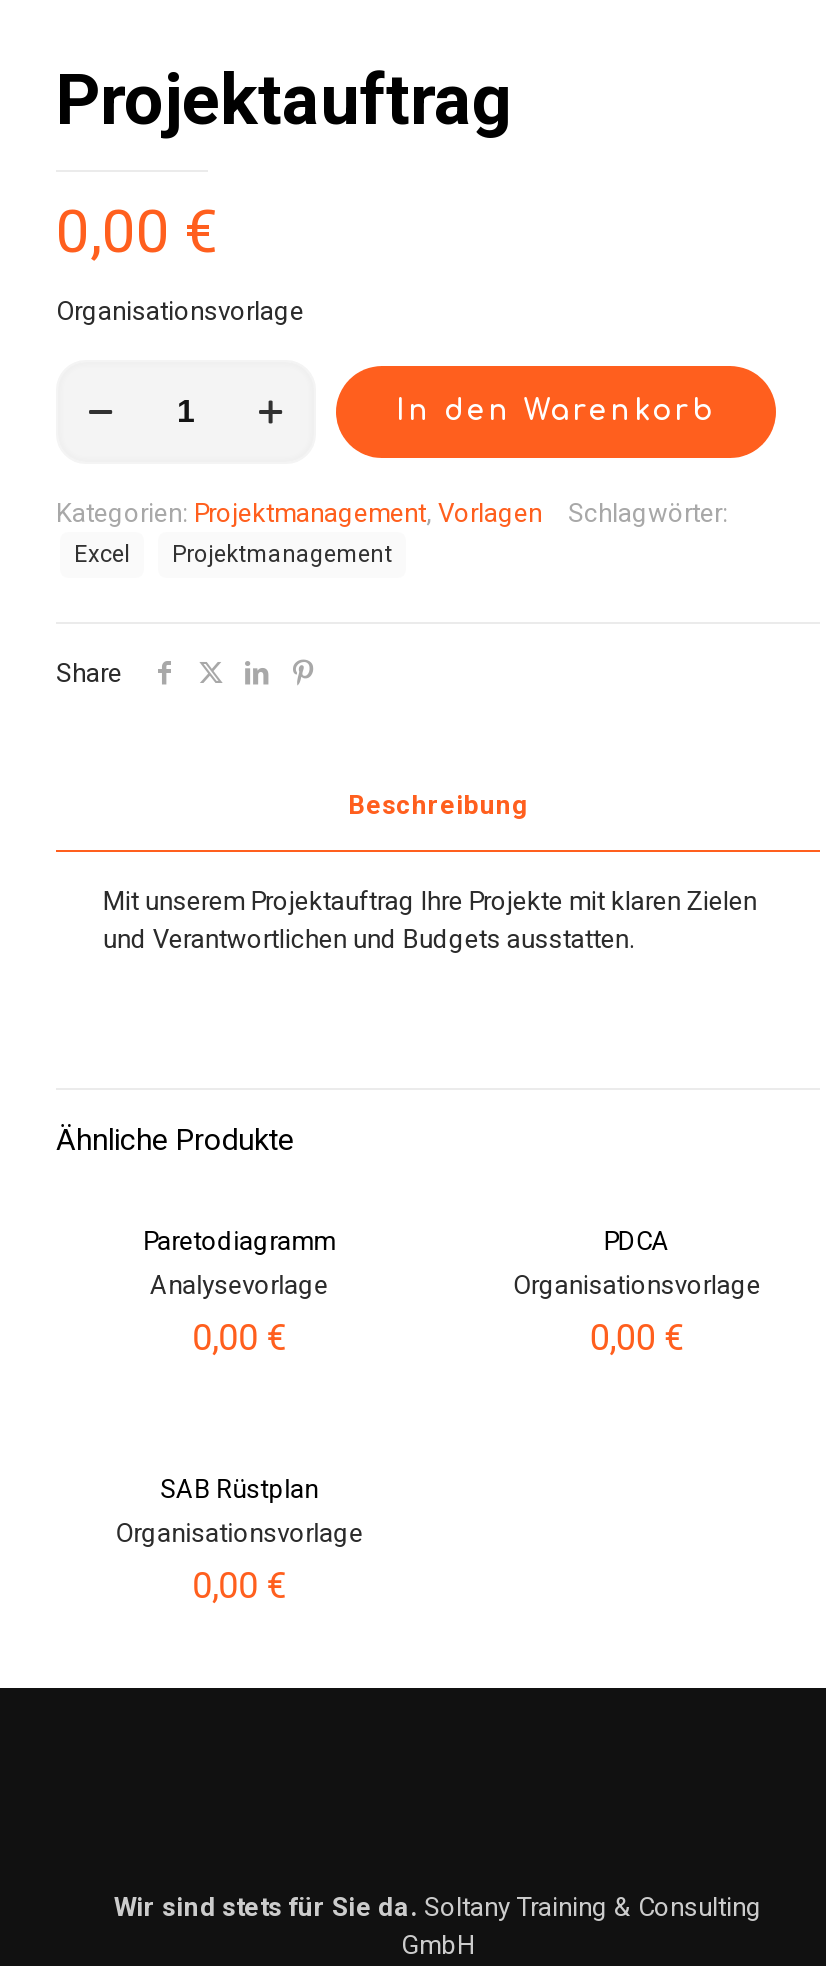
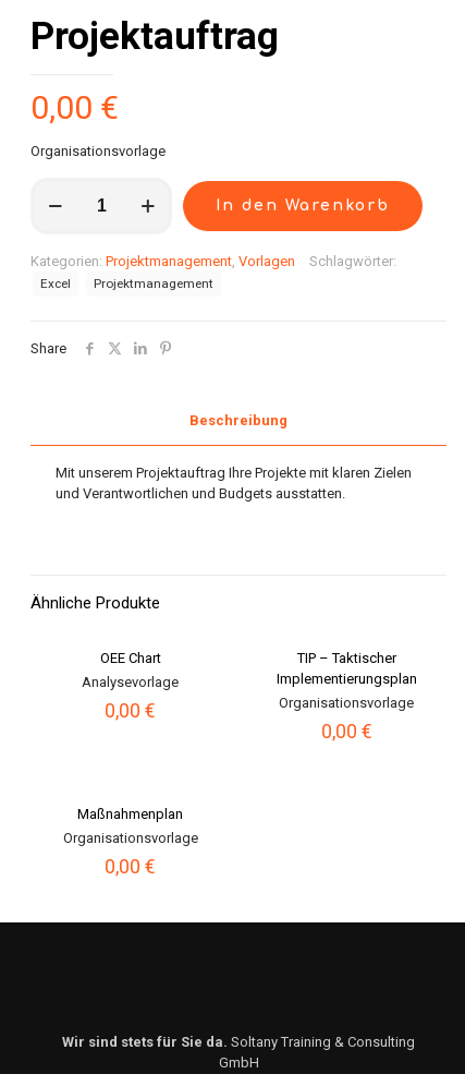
[143,1226,335,1256] Paretodiagramm -> [100,650,161,666] OEE Chart
[604,1226,670,1256] PDCA -> [276,650,417,687] TIP – Taktischer | Implementierungsplan
[160,1474,318,1504] SAB Rüstplan -> [78,806,183,822] Maßnahmenplan

